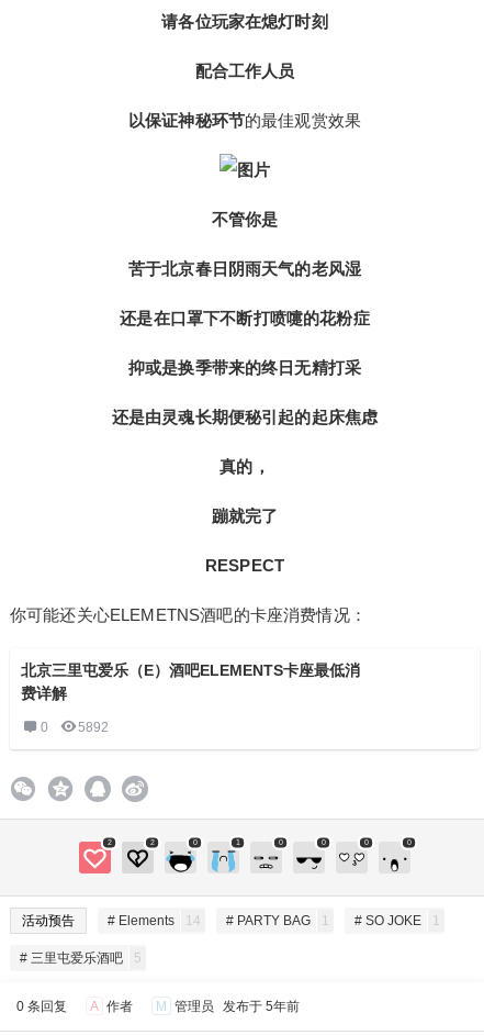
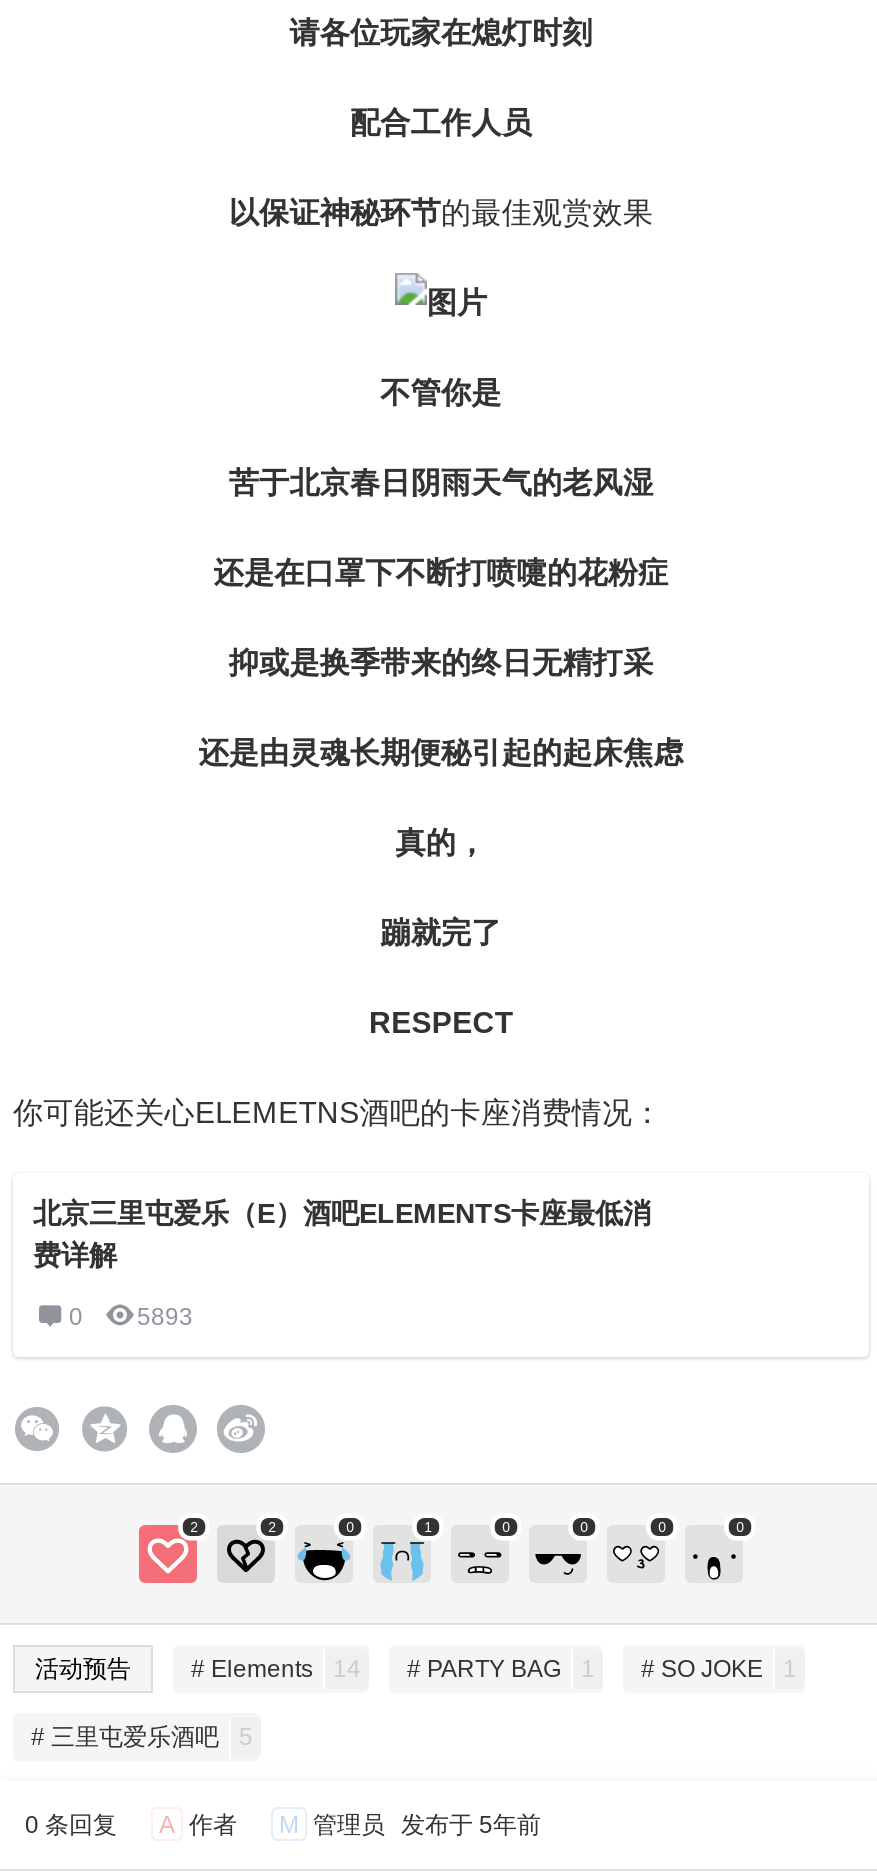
[41,720,109,735] 0 5892 -> [69,1303,193,1331] 0 5893

